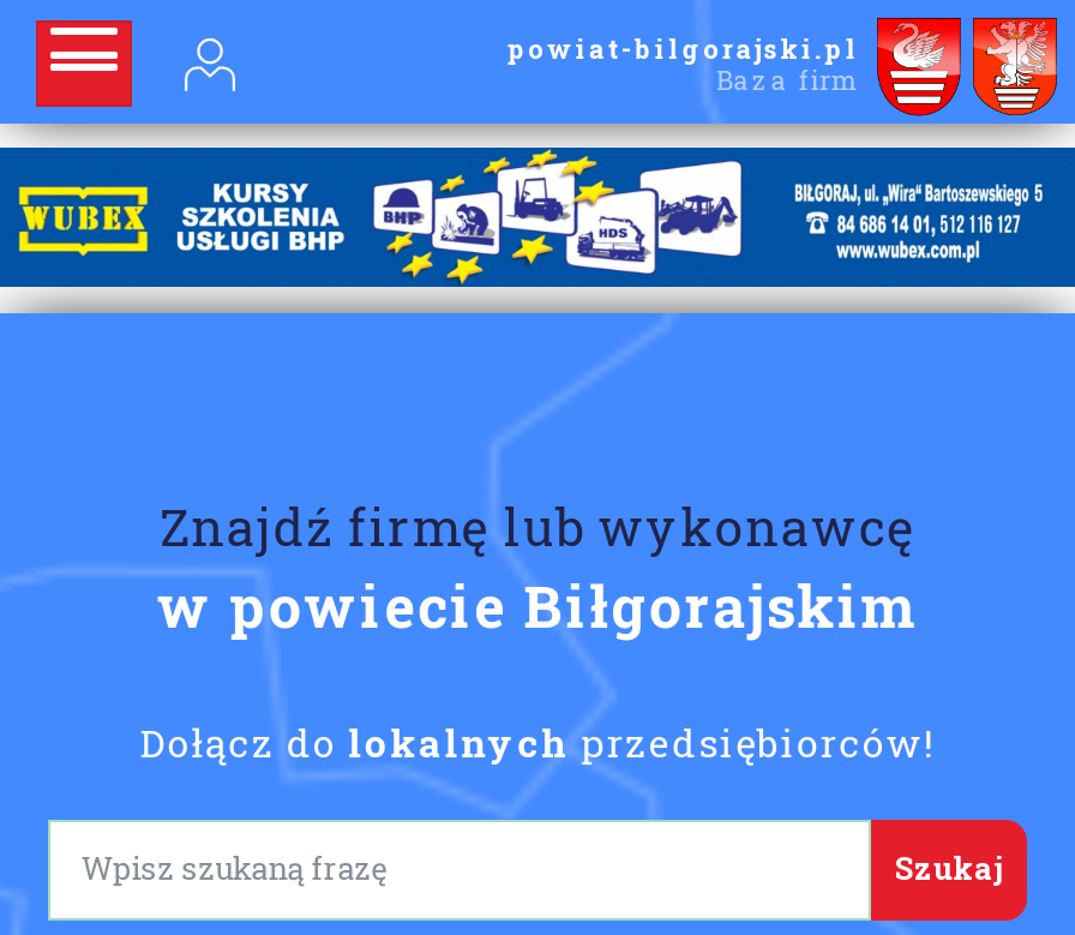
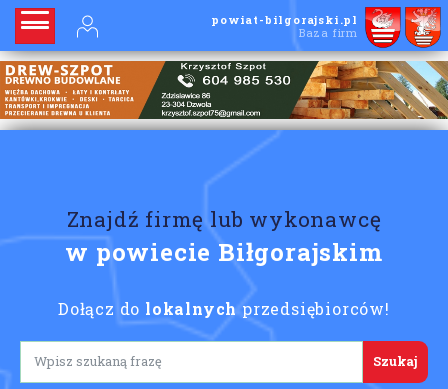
[7,145,1068,289] [image] -> [3,60,445,120] [image]

